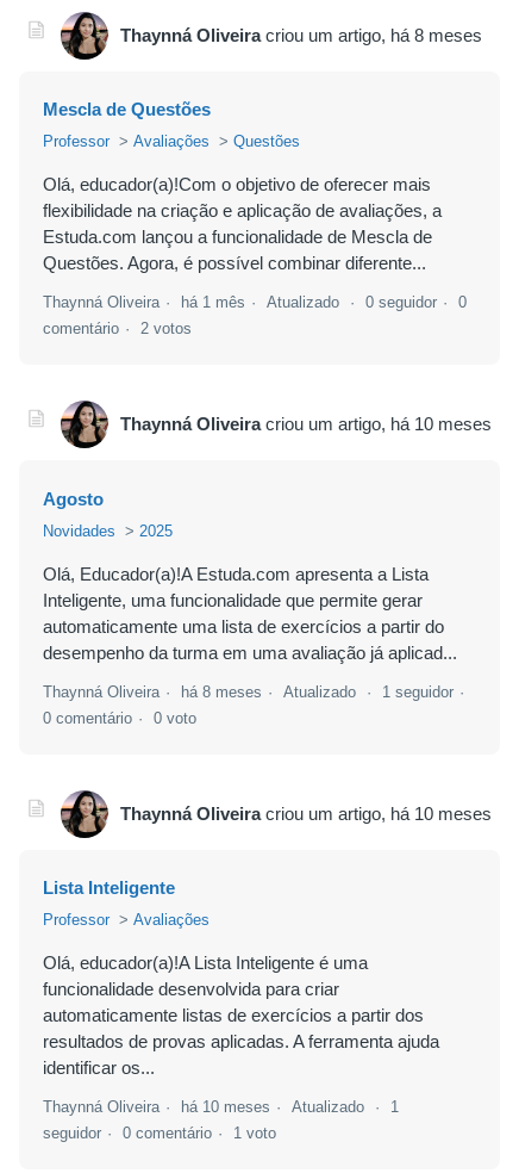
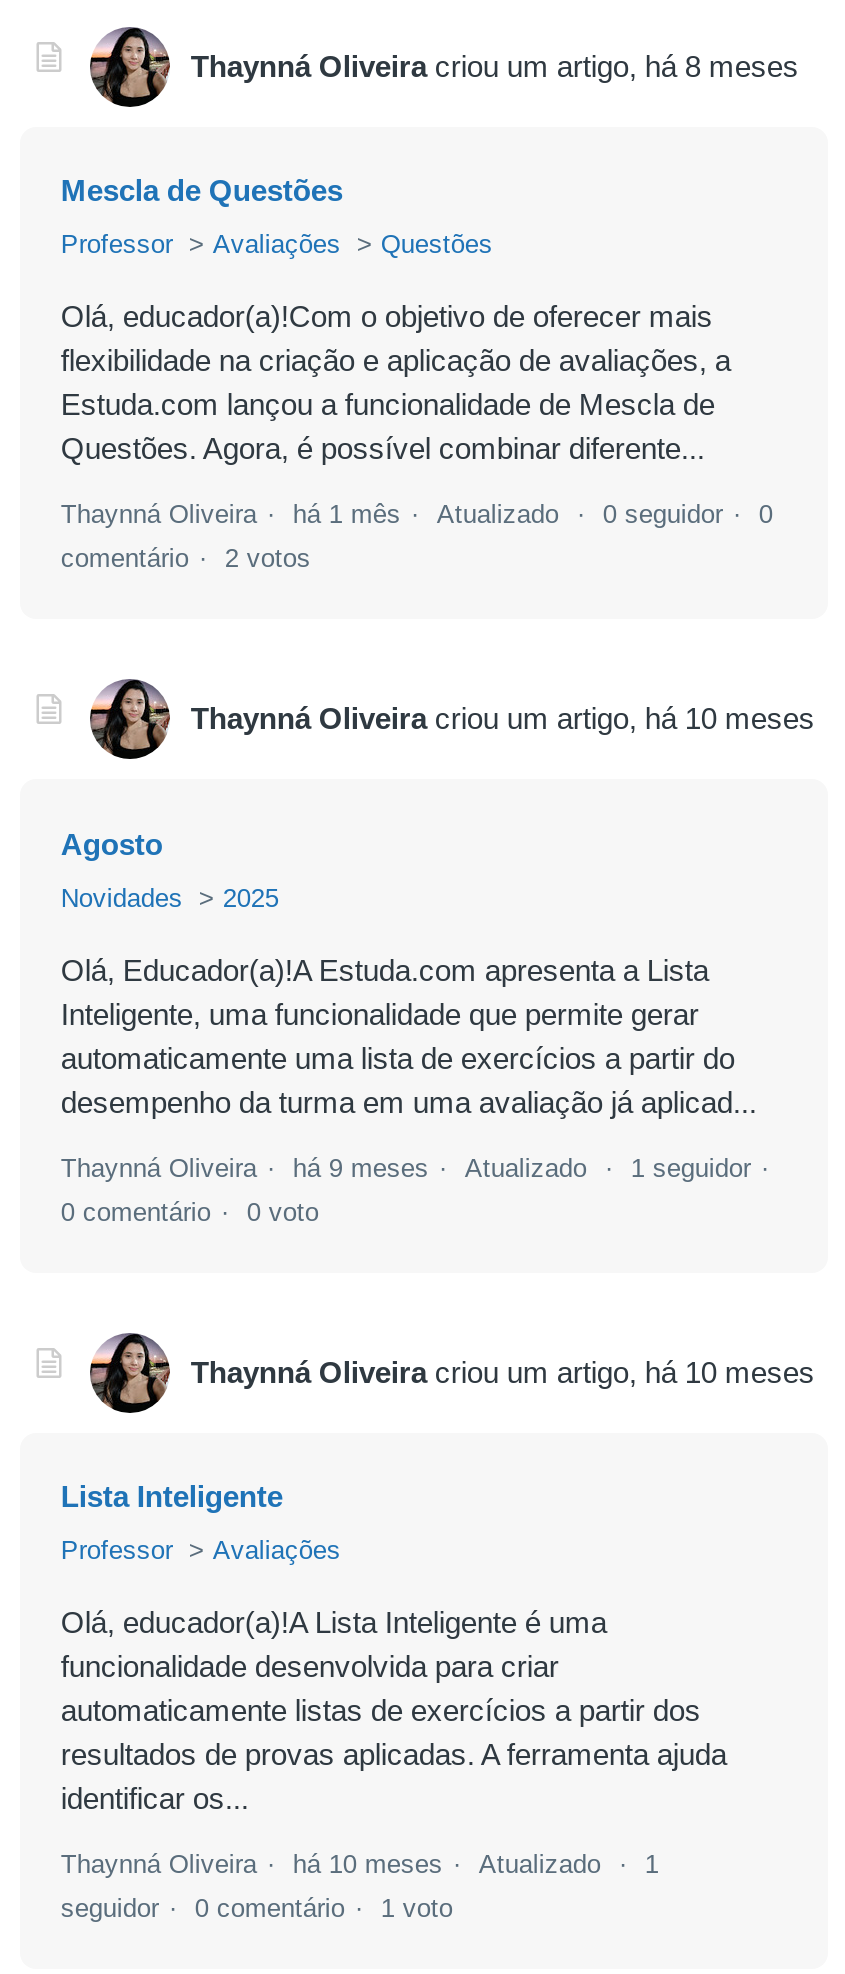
[43,683,454,701] Thaynná Oliveira há 8 meses Atualizado 1 seguidor -> [61,1153,751,1183] Thaynná Oliveira há 9 meses Atualizado 1 seguidor

